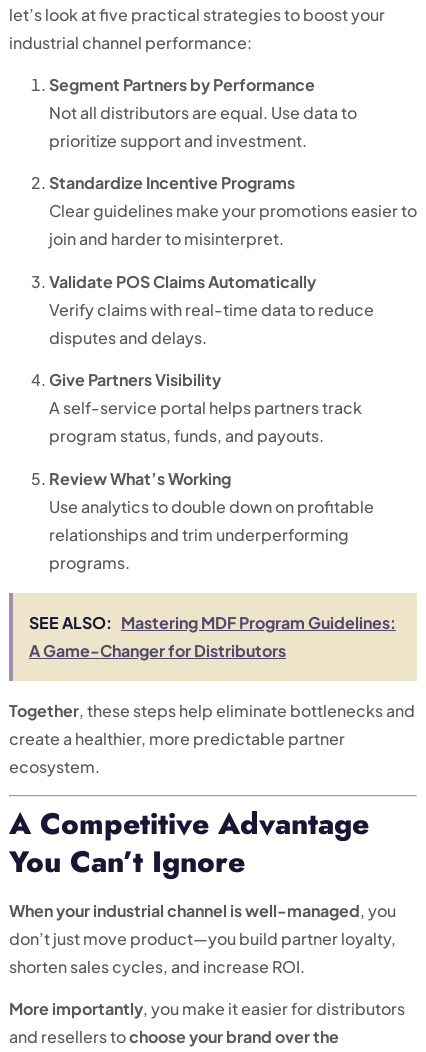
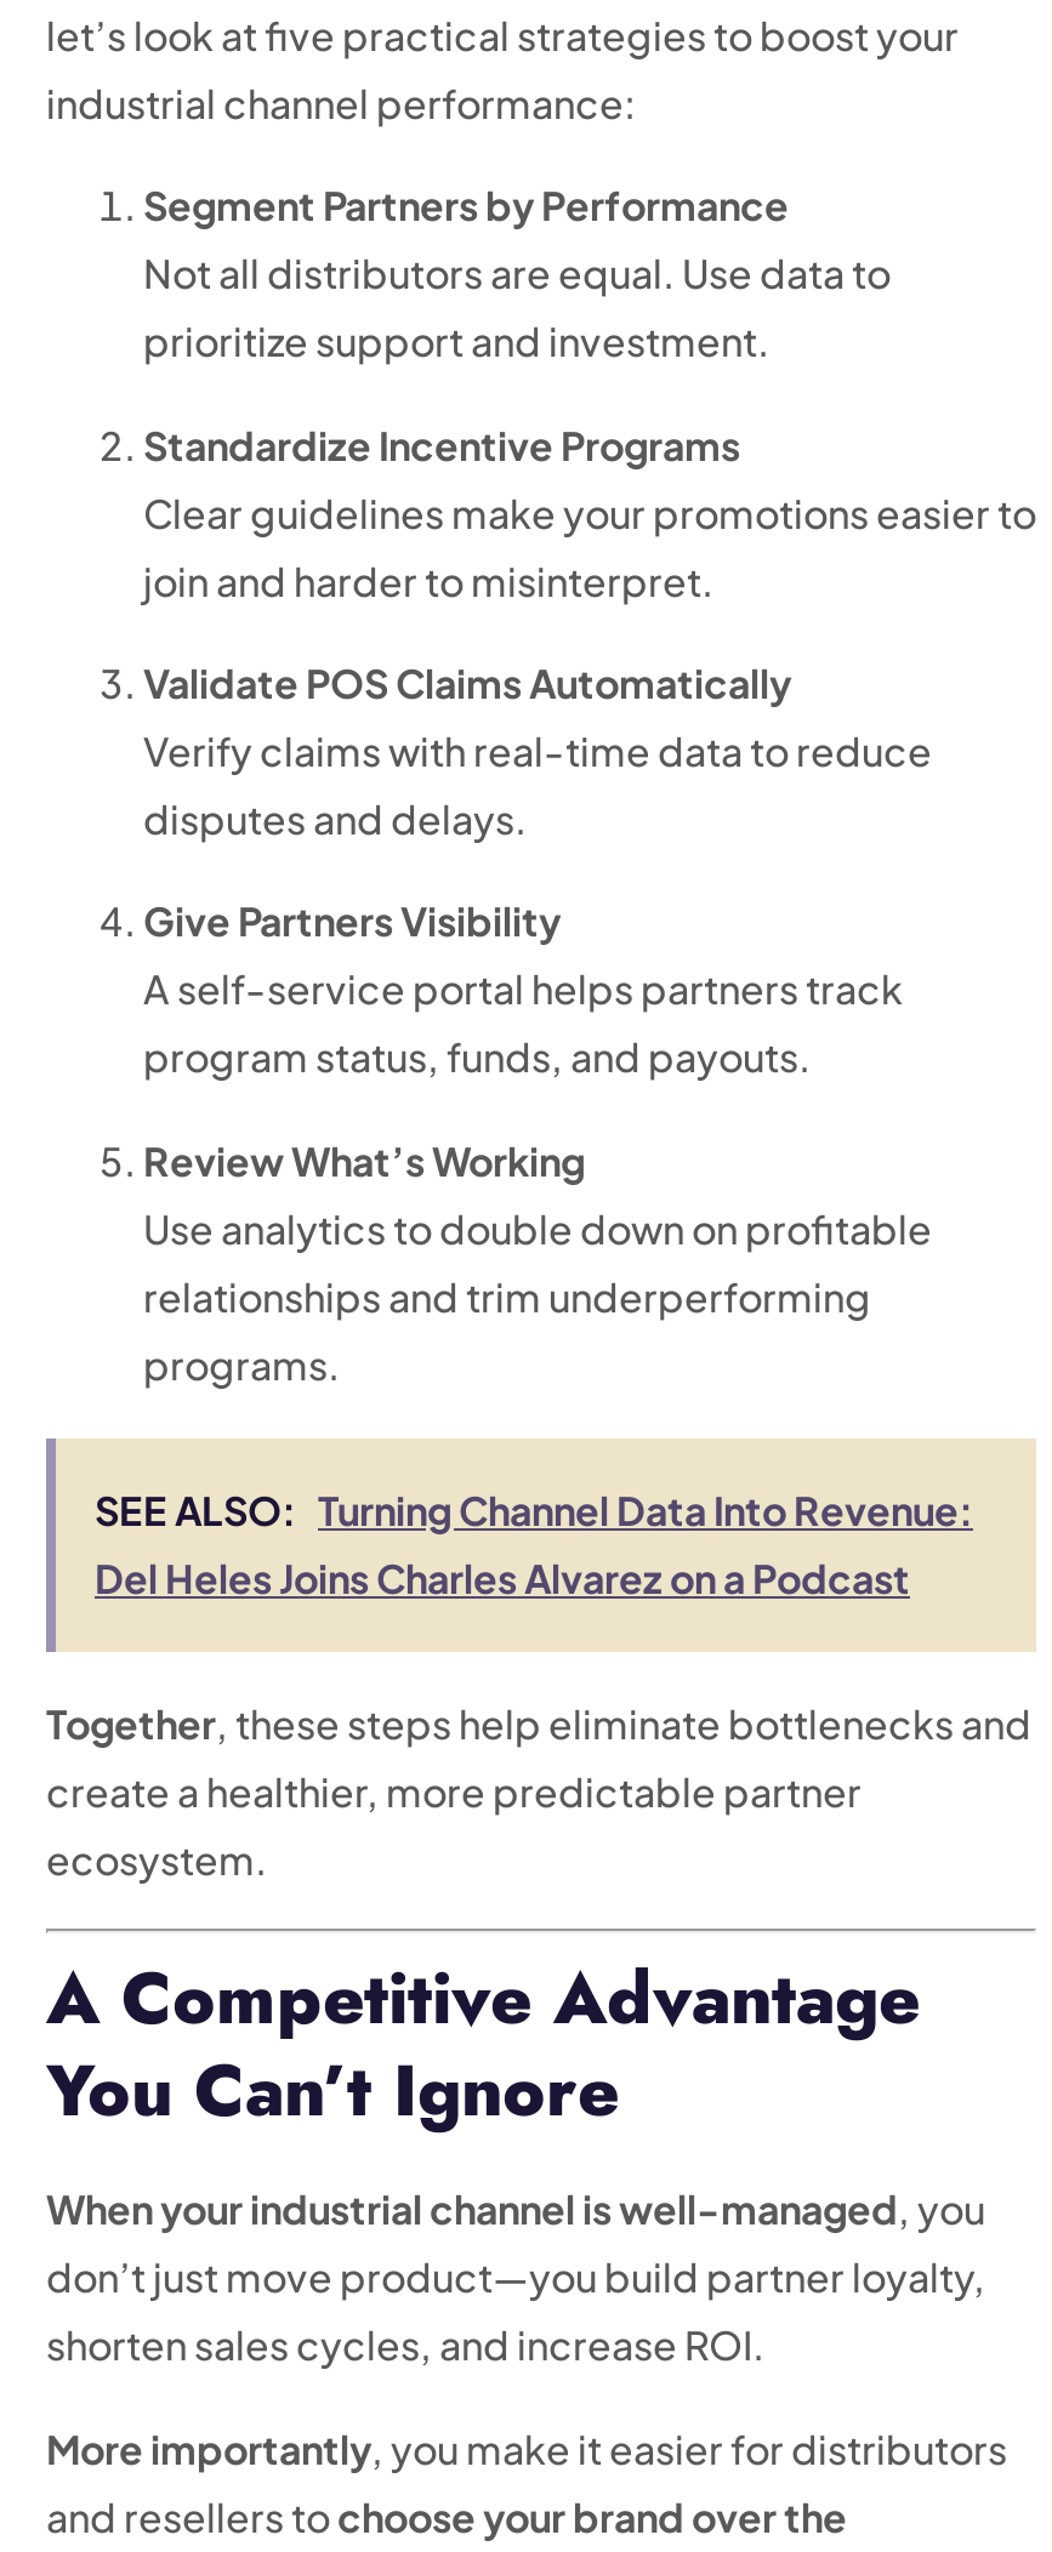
[29,612,396,661] SEE ALSO: Mastering MDF Program Guidelines: | A Game-Changer for Distributors -> [95,1484,973,1603] SEE ALSO: Turning Channel Data Into Revenue: | Del Heles Joins Charles Alvarez on a Podcast

